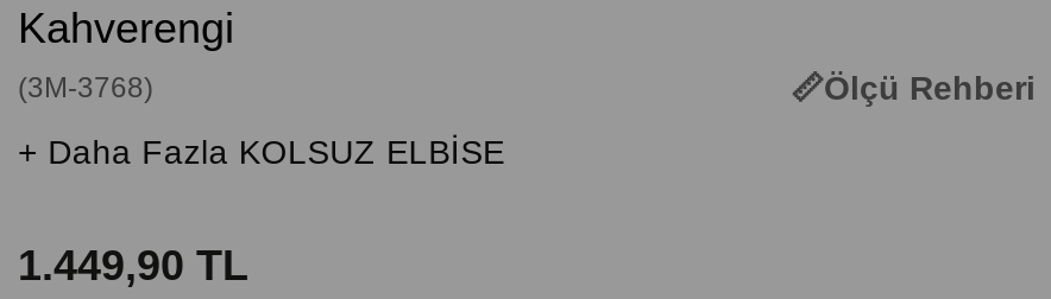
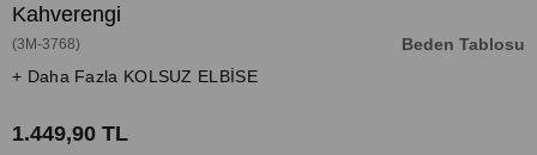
[824,69,1036,107] Ölçü Rehberi -> [402,35,525,54] Beden Tablosu

